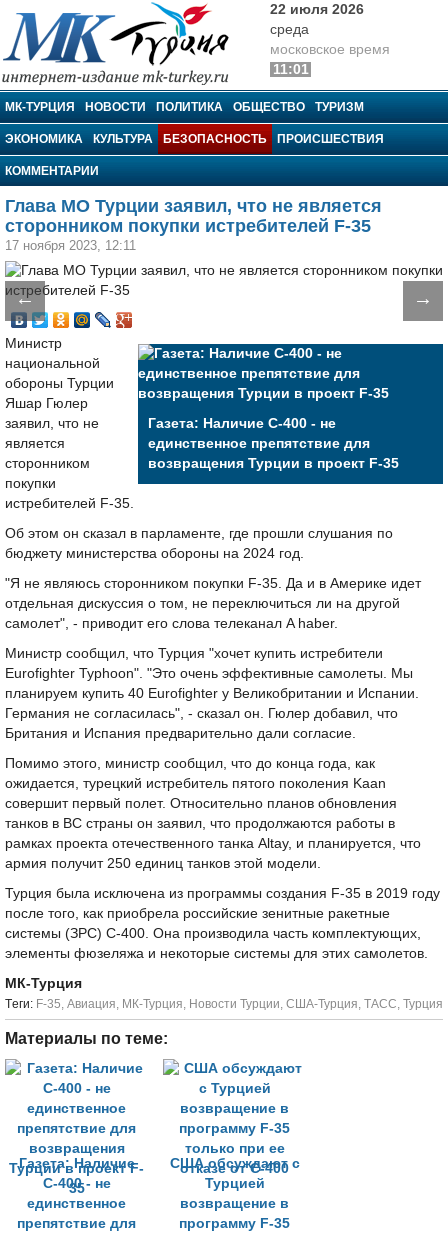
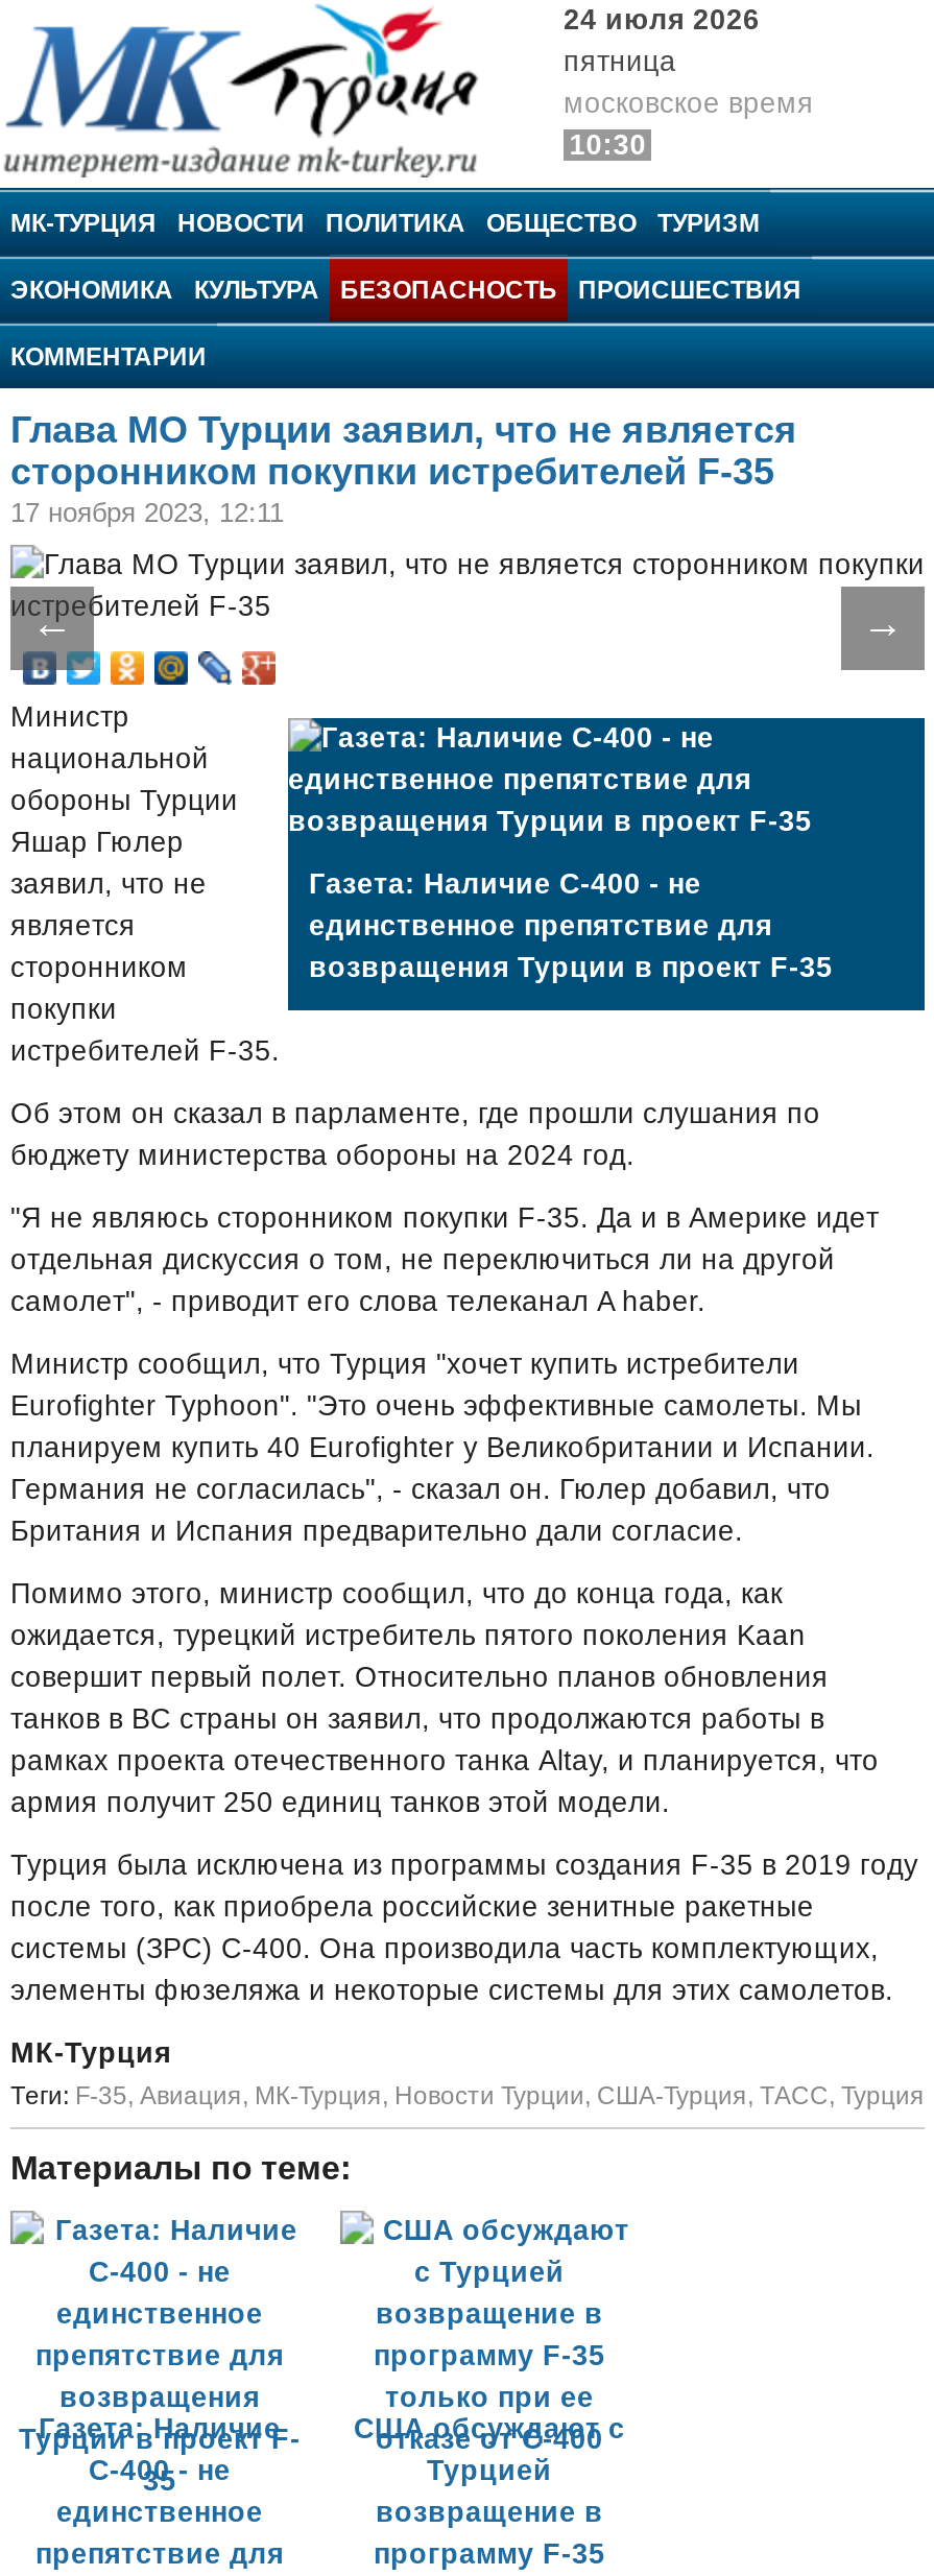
[270,2,364,37] 22 июля 2026 | среда -> [564,4,760,77] 24 июля 2026 | пятница
[273,62,309,77] 11:01 -> [569,129,646,161] 10:30

